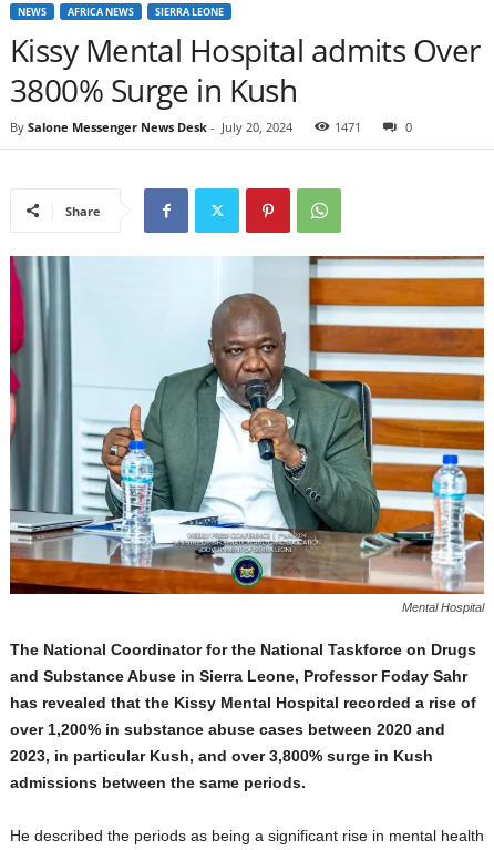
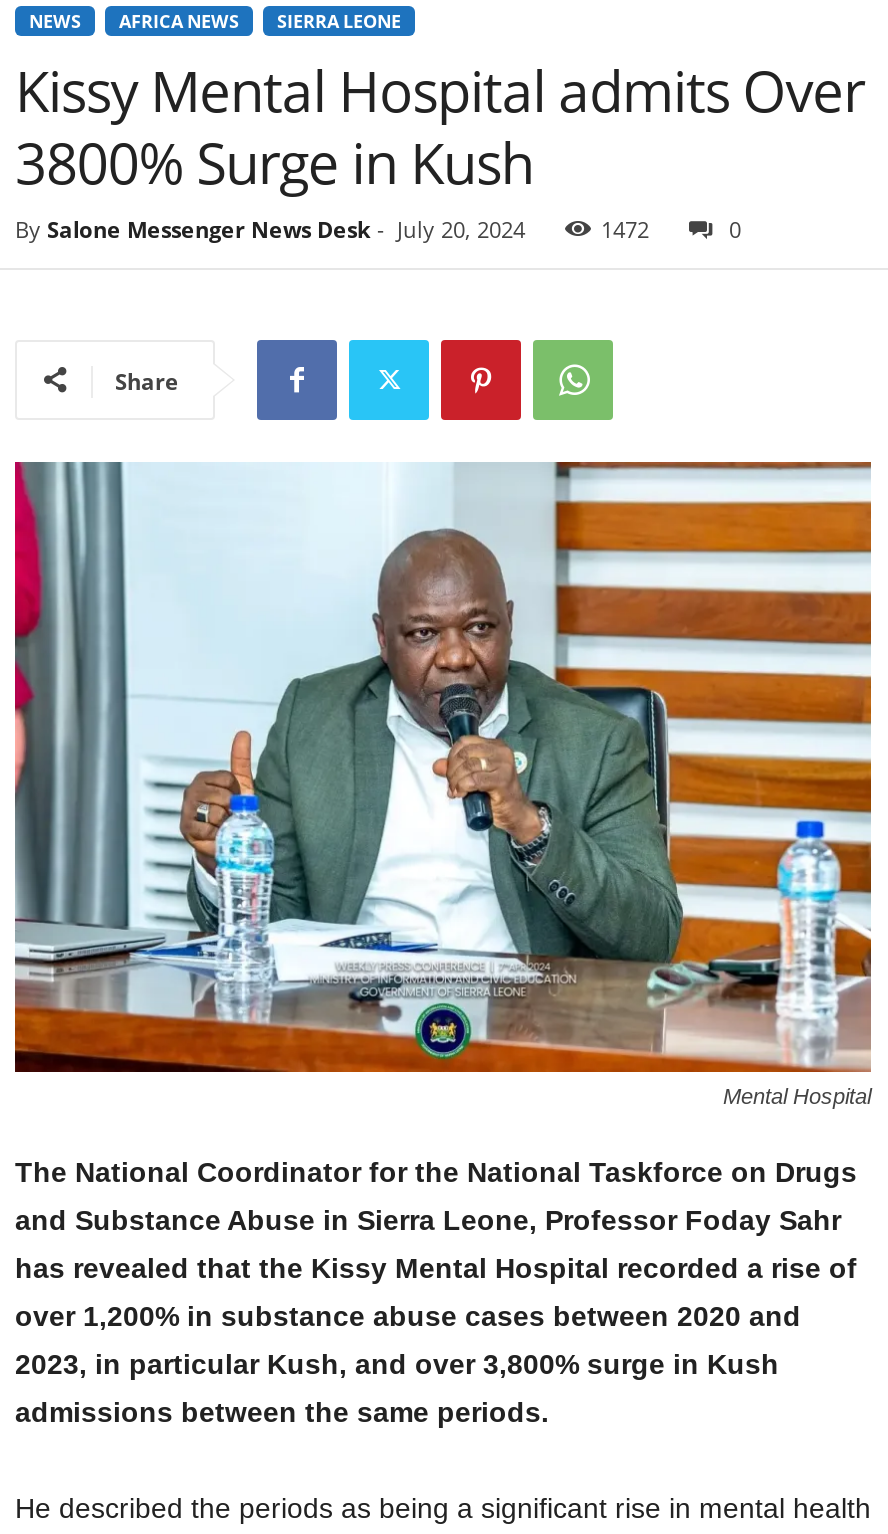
[335,119,361,135] 1471 -> [601,214,649,244] 1472

